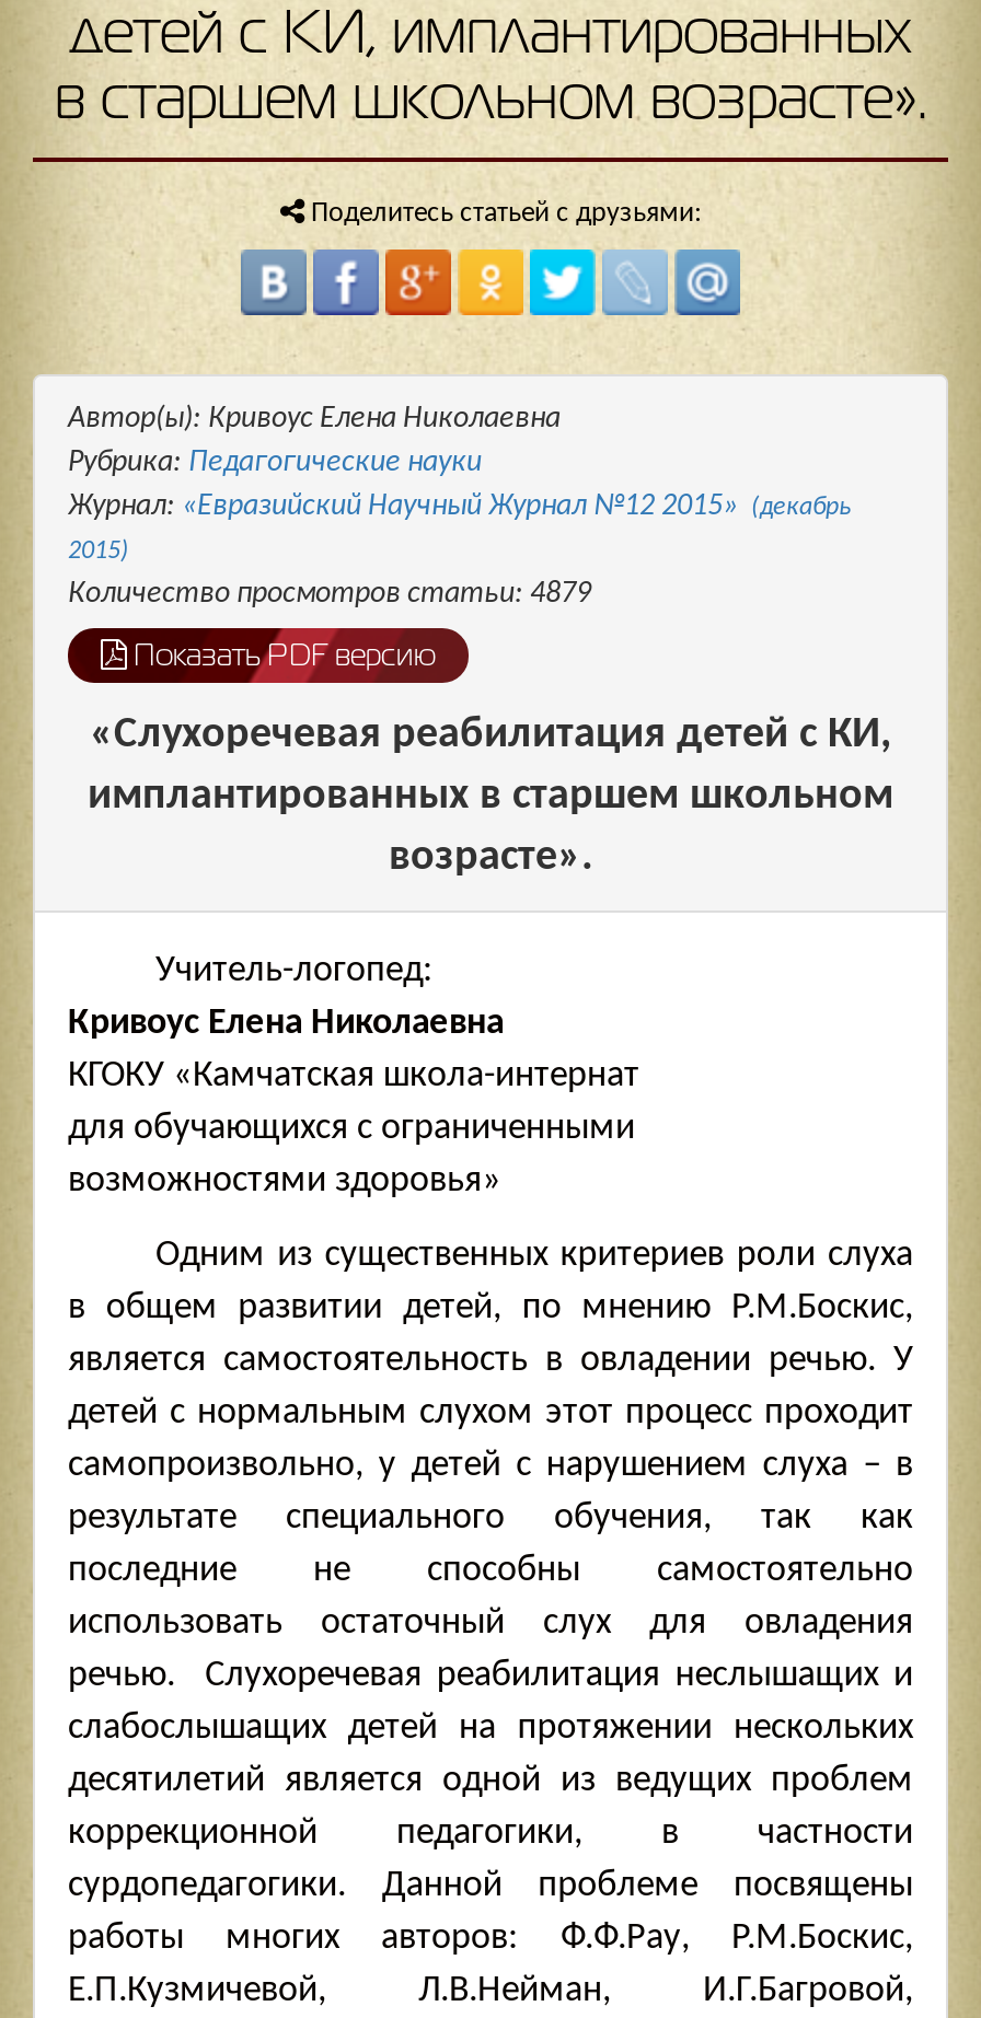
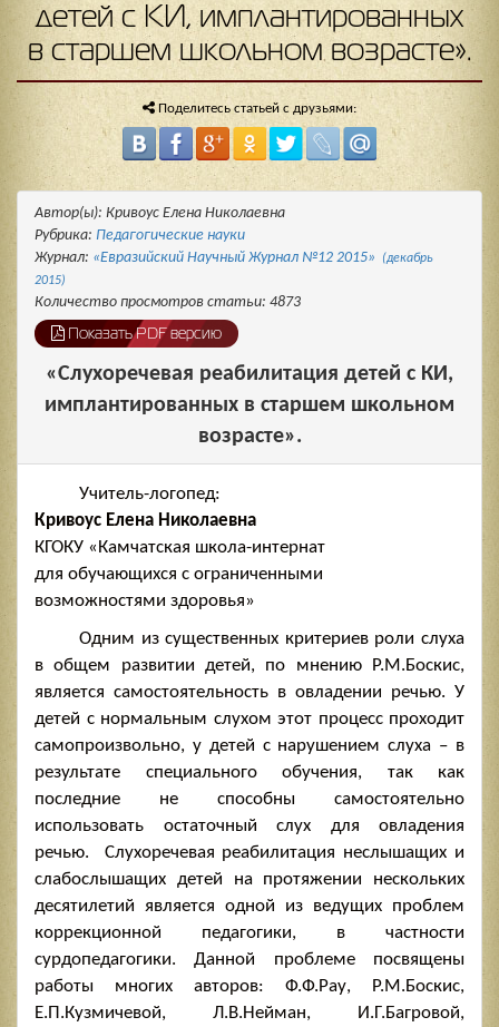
[68,578,591,611] Количество просмотров статьи: 4879 -> [35,294,301,311] Количество просмотров статьи: 4873

